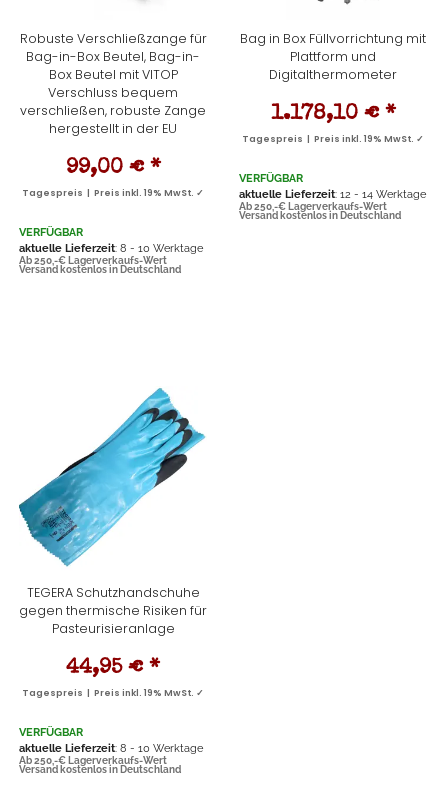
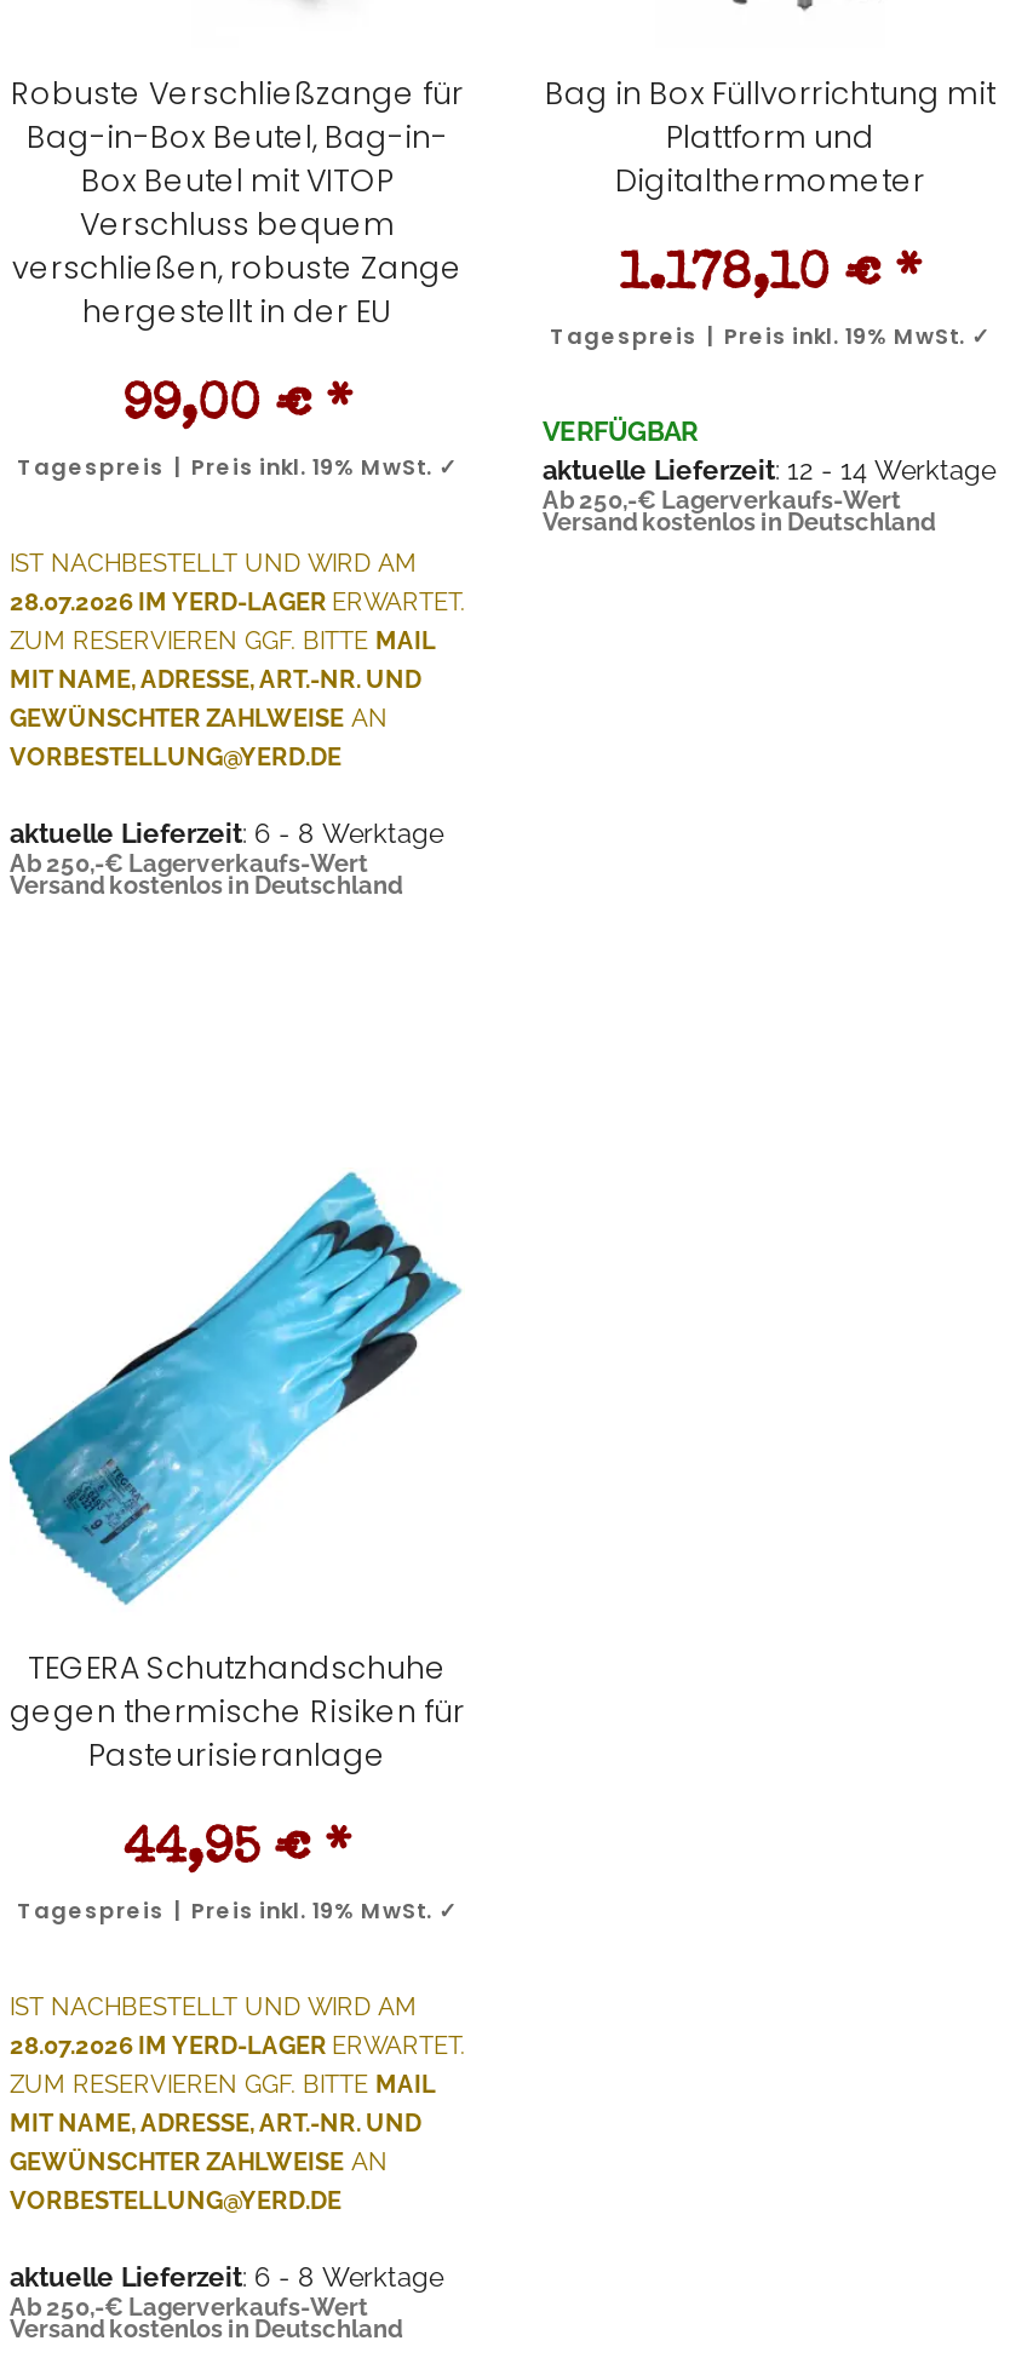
[19,225,203,255] VERFÜGBAR | aktuelle Lieferzeit: 8 - 10 Werktage -> [10,551,465,851] IST NACHBESTELLT UND WIRD AM | 28.07.2026 IM YERD-LAGER ERWARTET. | ZUM RESERVIEREN GGF. BITTE MAIL | MIT NAME, ADRESSE, ART.-NR. UND | GEWÜNSCHTER ZAHLWEISE AN | VORBESTELLUNG@YERD.DE | aktuelle Lieferzeit: 6 - 8 Werktage
[19,725,203,755] VERFÜGBAR | aktuelle Lieferzeit: 8 - 10 Werktage -> [10,1994,465,2295] IST NACHBESTELLT UND WIRD AM | 28.07.2026 IM YERD-LAGER ERWARTET. | ZUM RESERVIEREN GGF. BITTE MAIL | MIT NAME, ADRESSE, ART.-NR. UND | GEWÜNSCHTER ZAHLWEISE AN | VORBESTELLUNG@YERD.DE | aktuelle Lieferzeit: 6 - 8 Werktage

